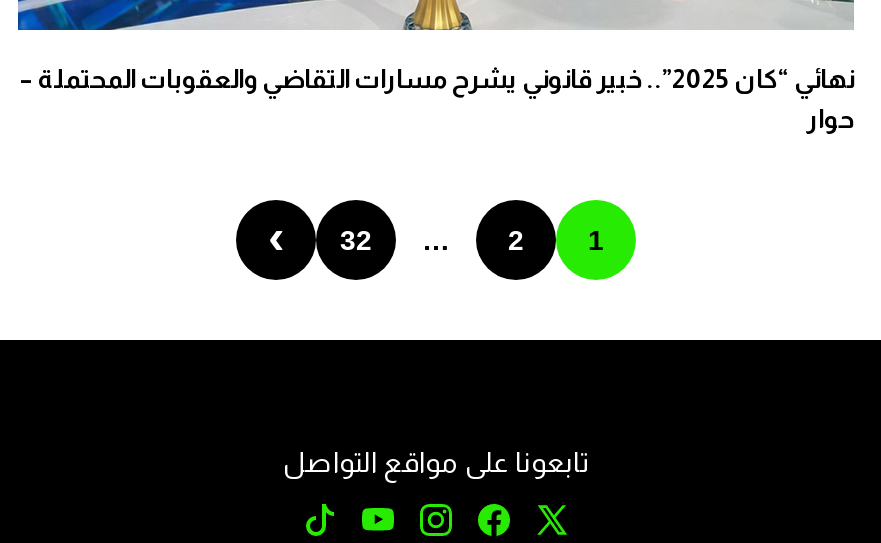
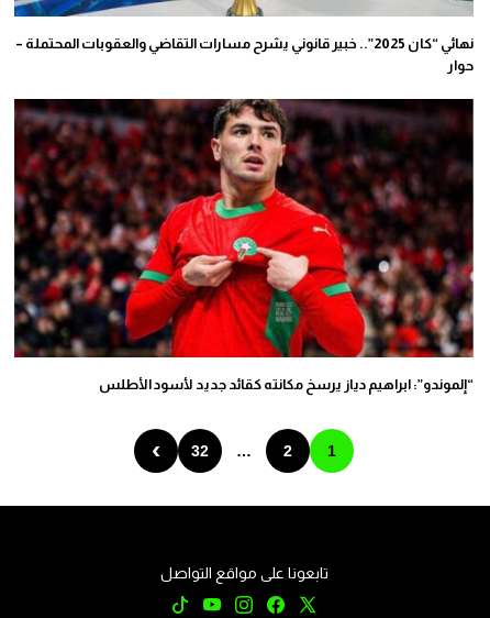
none -> [13,98,475,393] [image] | “إلموندو”: ابراهيم دياز يرسخ مكانته كقائد جديد لأسود الأطلس

